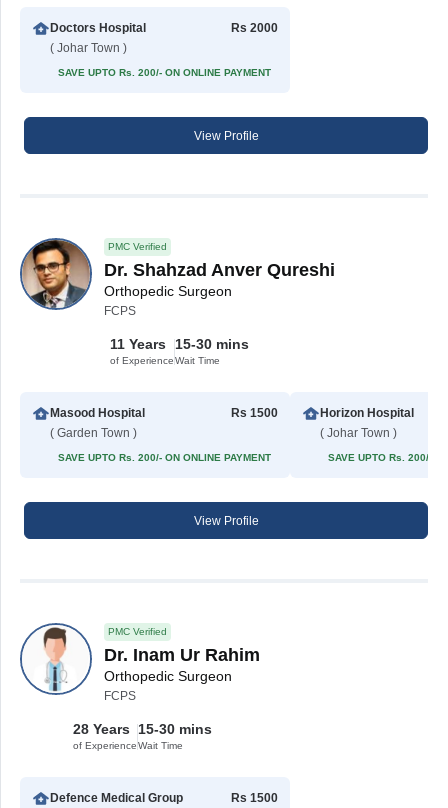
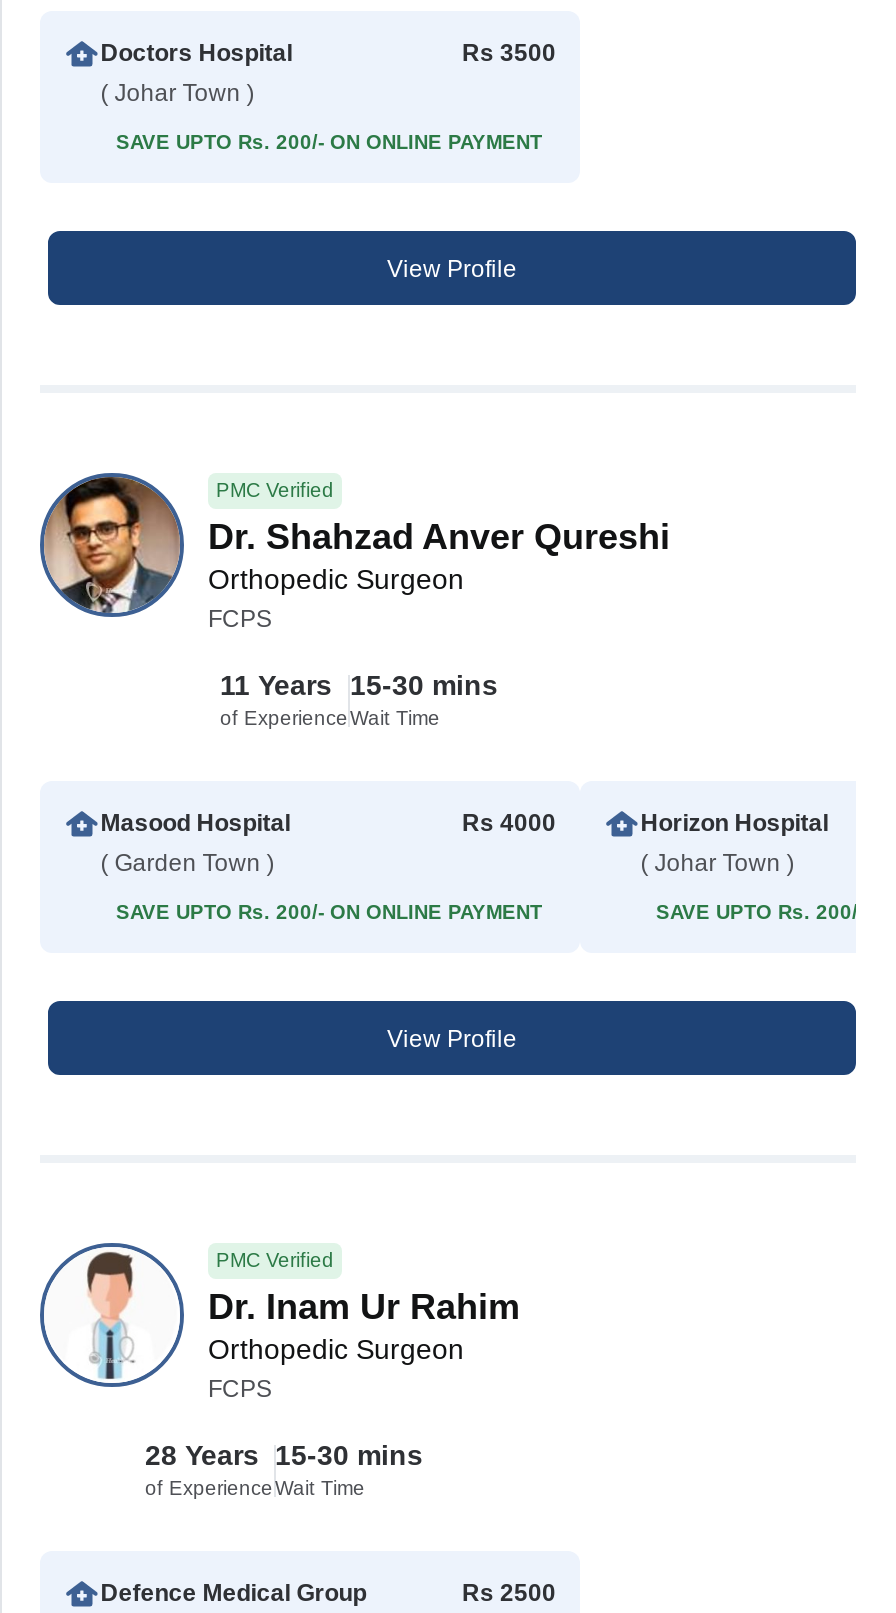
[231,21,278,35] Rs 2000 -> [462,39,556,67] Rs 3500
[231,406,278,420] Rs 1500 -> [462,809,556,837] Rs 4000
[231,791,278,805] Rs 1500 -> [462,1579,556,1607] Rs 2500

